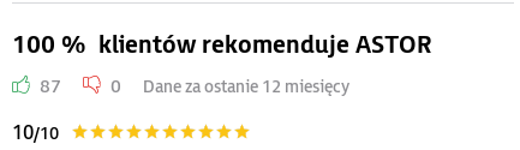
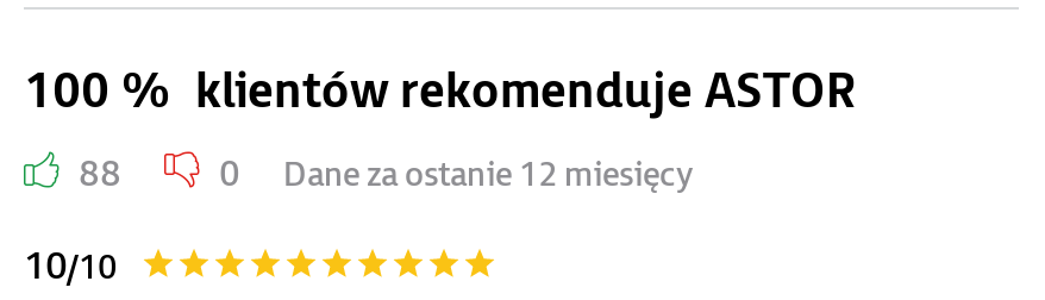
[40,76,61,99] 87 -> [79,153,121,198] 88

